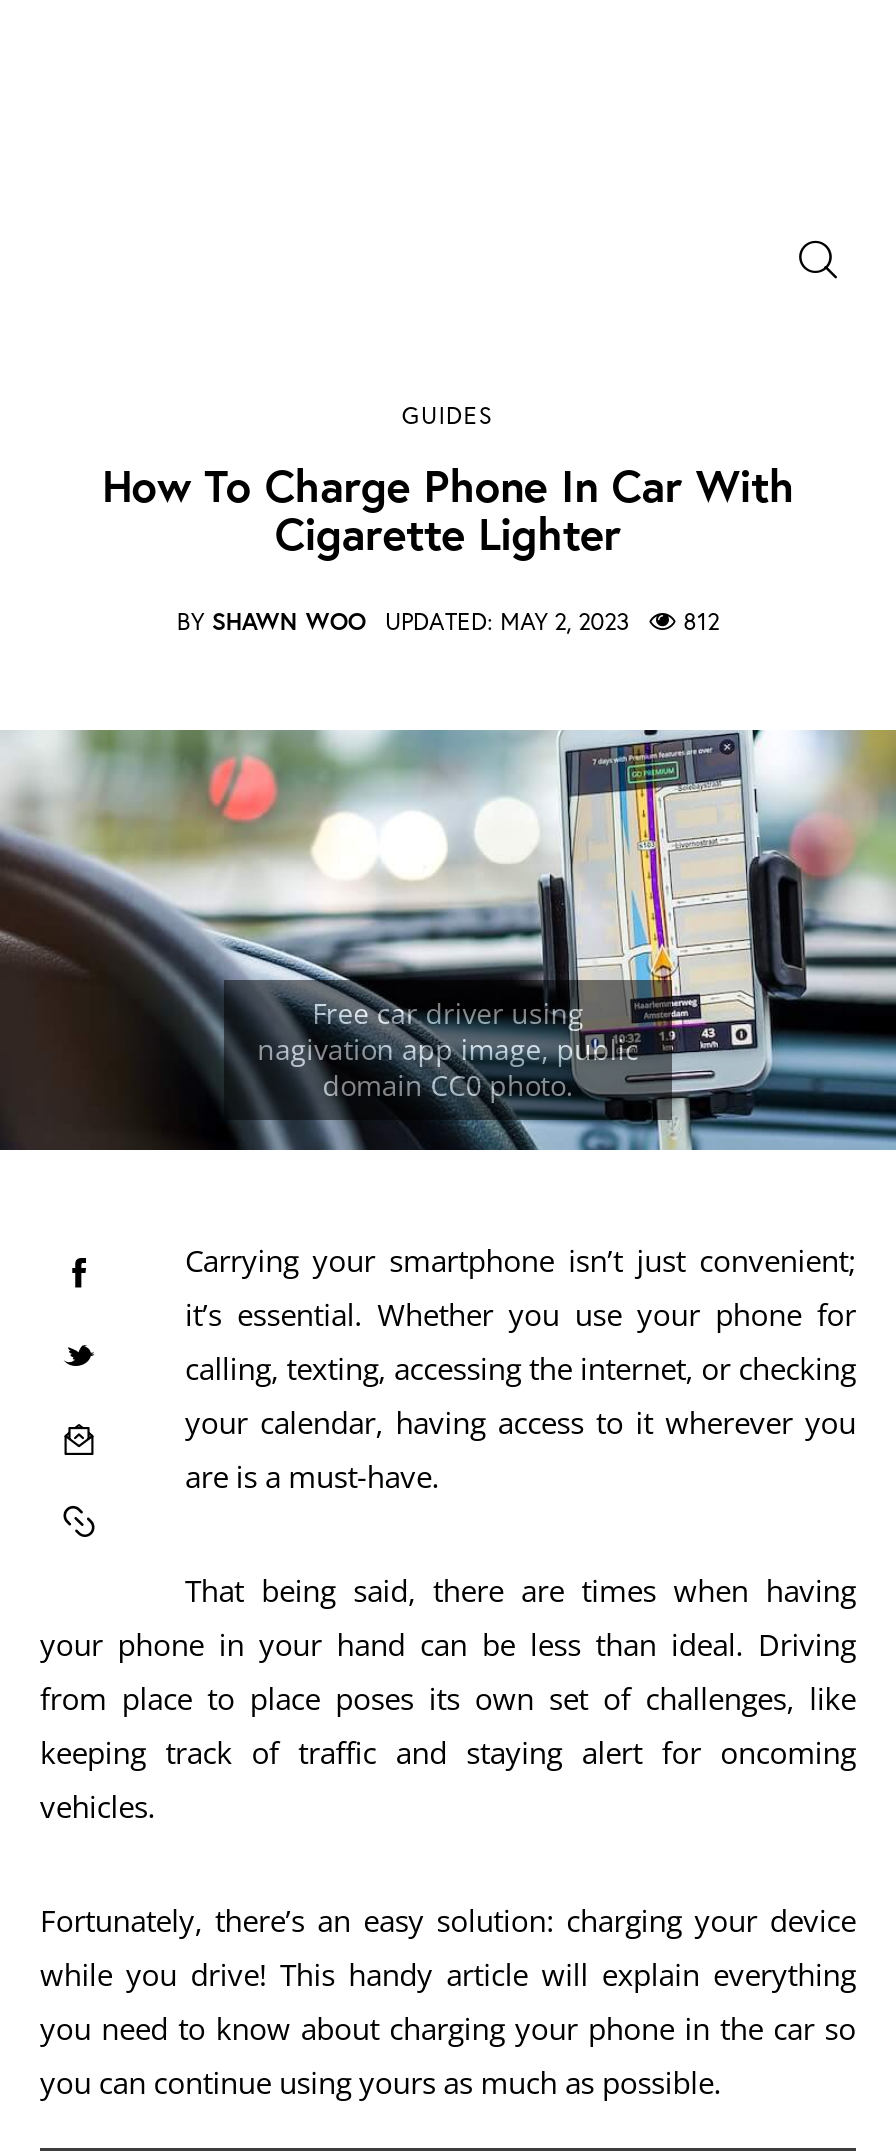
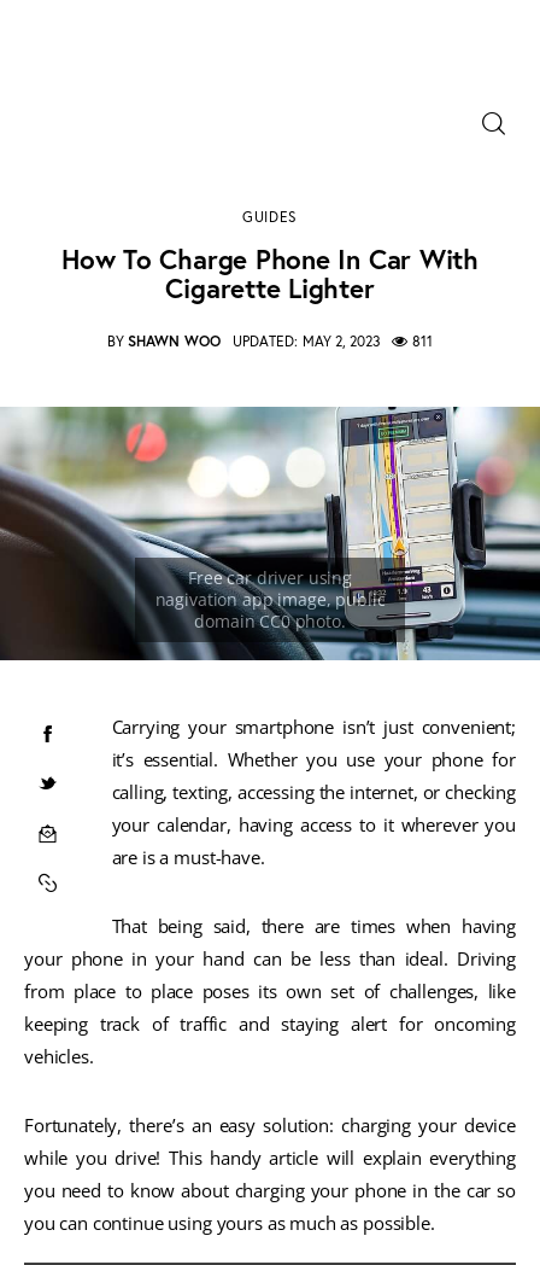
[177,606,719,636] BY SHAWN WOO UPDATED: MAY 2, 2023 812 -> [107,332,433,350] BY SHAWN WOO UPDATED: MAY 2, 2023 811

